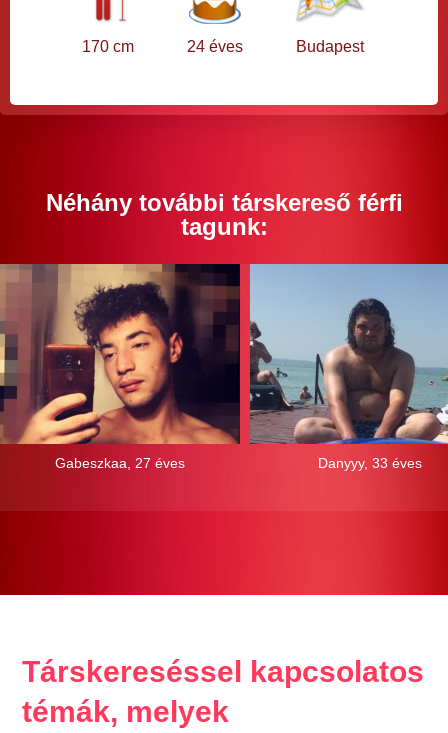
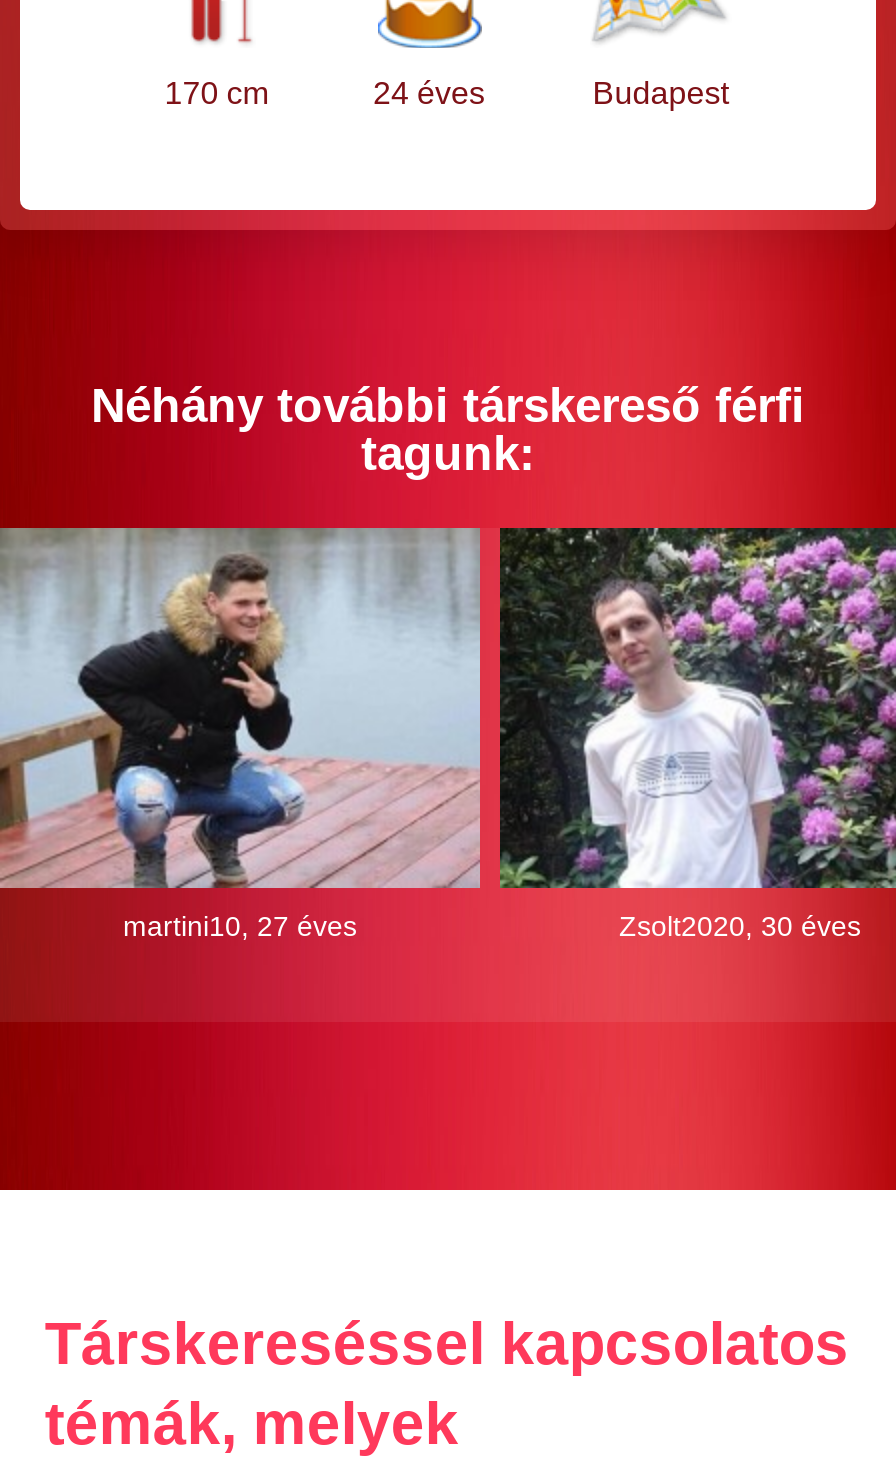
[3,263,241,471] [image] | Gabeszkaa, 27 éves -> [6,526,482,941] [image] | martini10, 27 éves
[249,263,445,471] [image] | Danyyy, 33 éves -> [498,526,890,941] [image] | Zsolt2020, 30 éves

